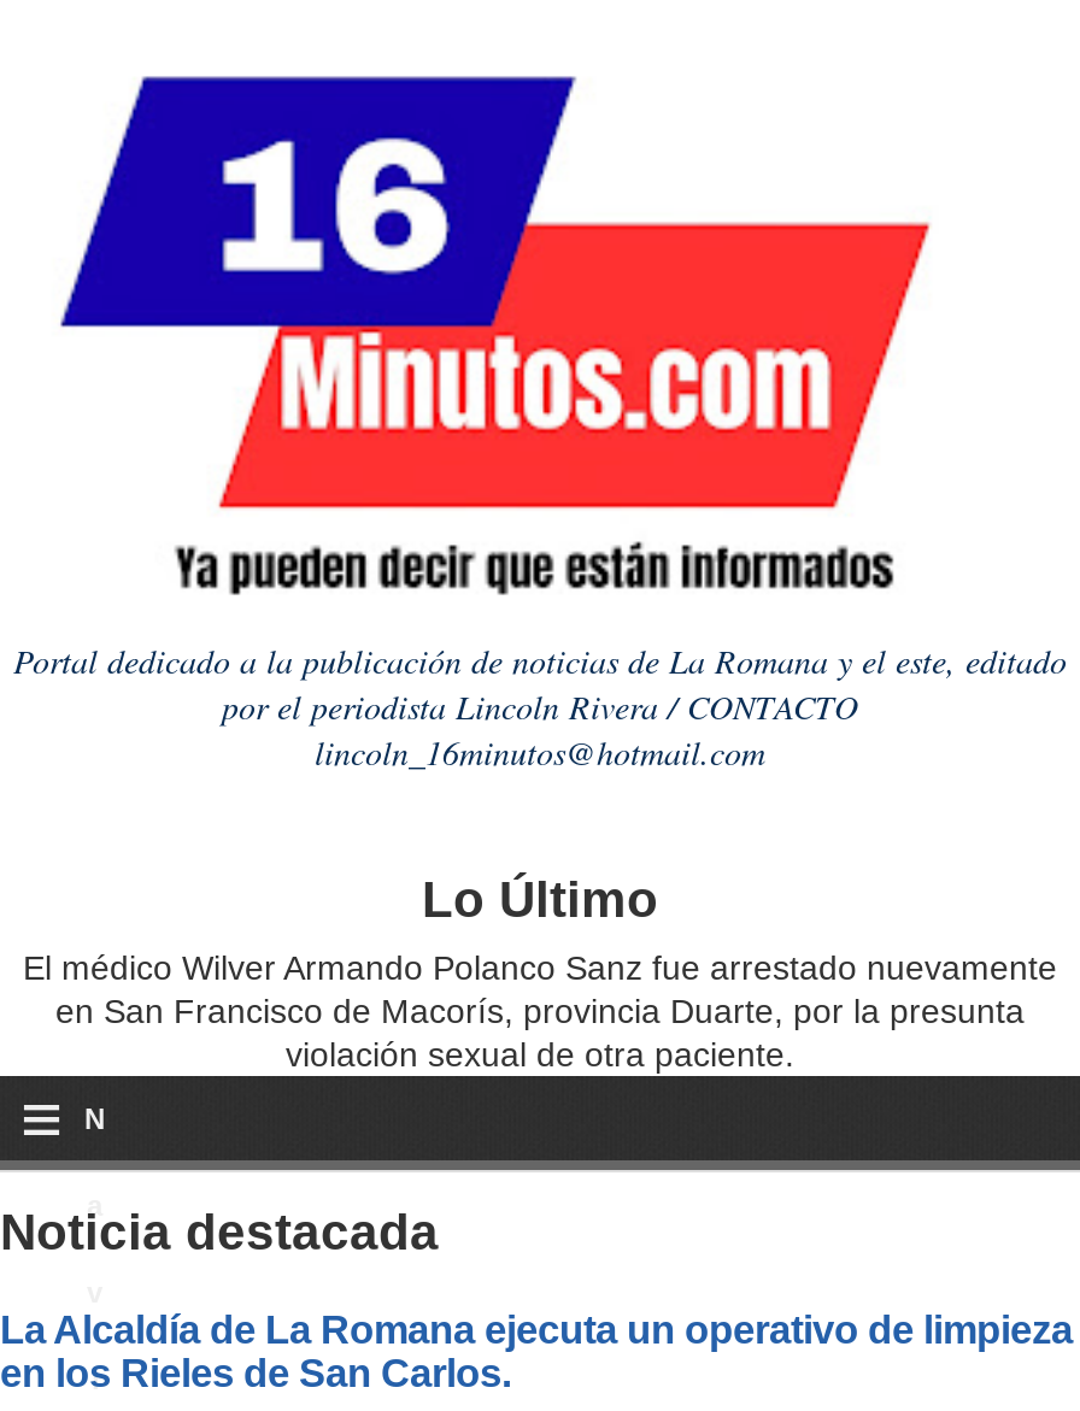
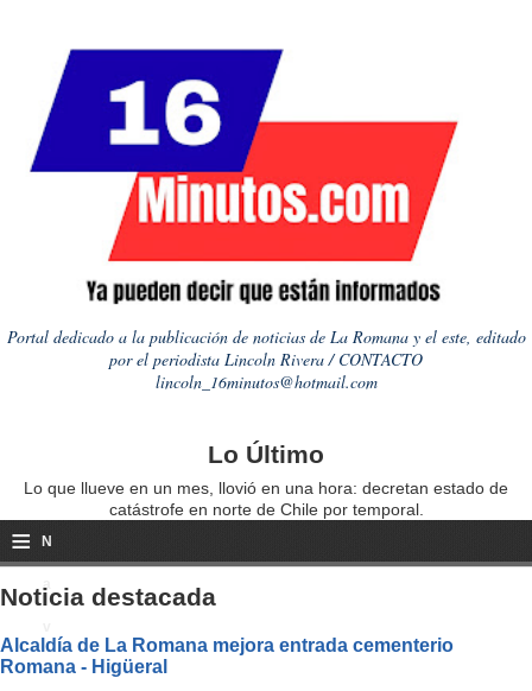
[23,948,1057,1073] El médico Wilver Armando Polanco Sanz fue arrestado nuevamente | en San Francisco de Macorís, provincia Duarte, por la presunta | violación sexual de otra paciente. -> [24,478,508,519] Lo que llueve en un mes, llovió en una hora: decretan estado de | catástrofe en norte de Chile por temporal.
[0,1307,1073,1393] La Alcaldía de La Romana ejecuta un operativo de limpieza | en los Rieles de San Carlos. -> [0,634,454,676] Alcaldía de La Romana mejora entrada cementerio | Romana - Higüeral

